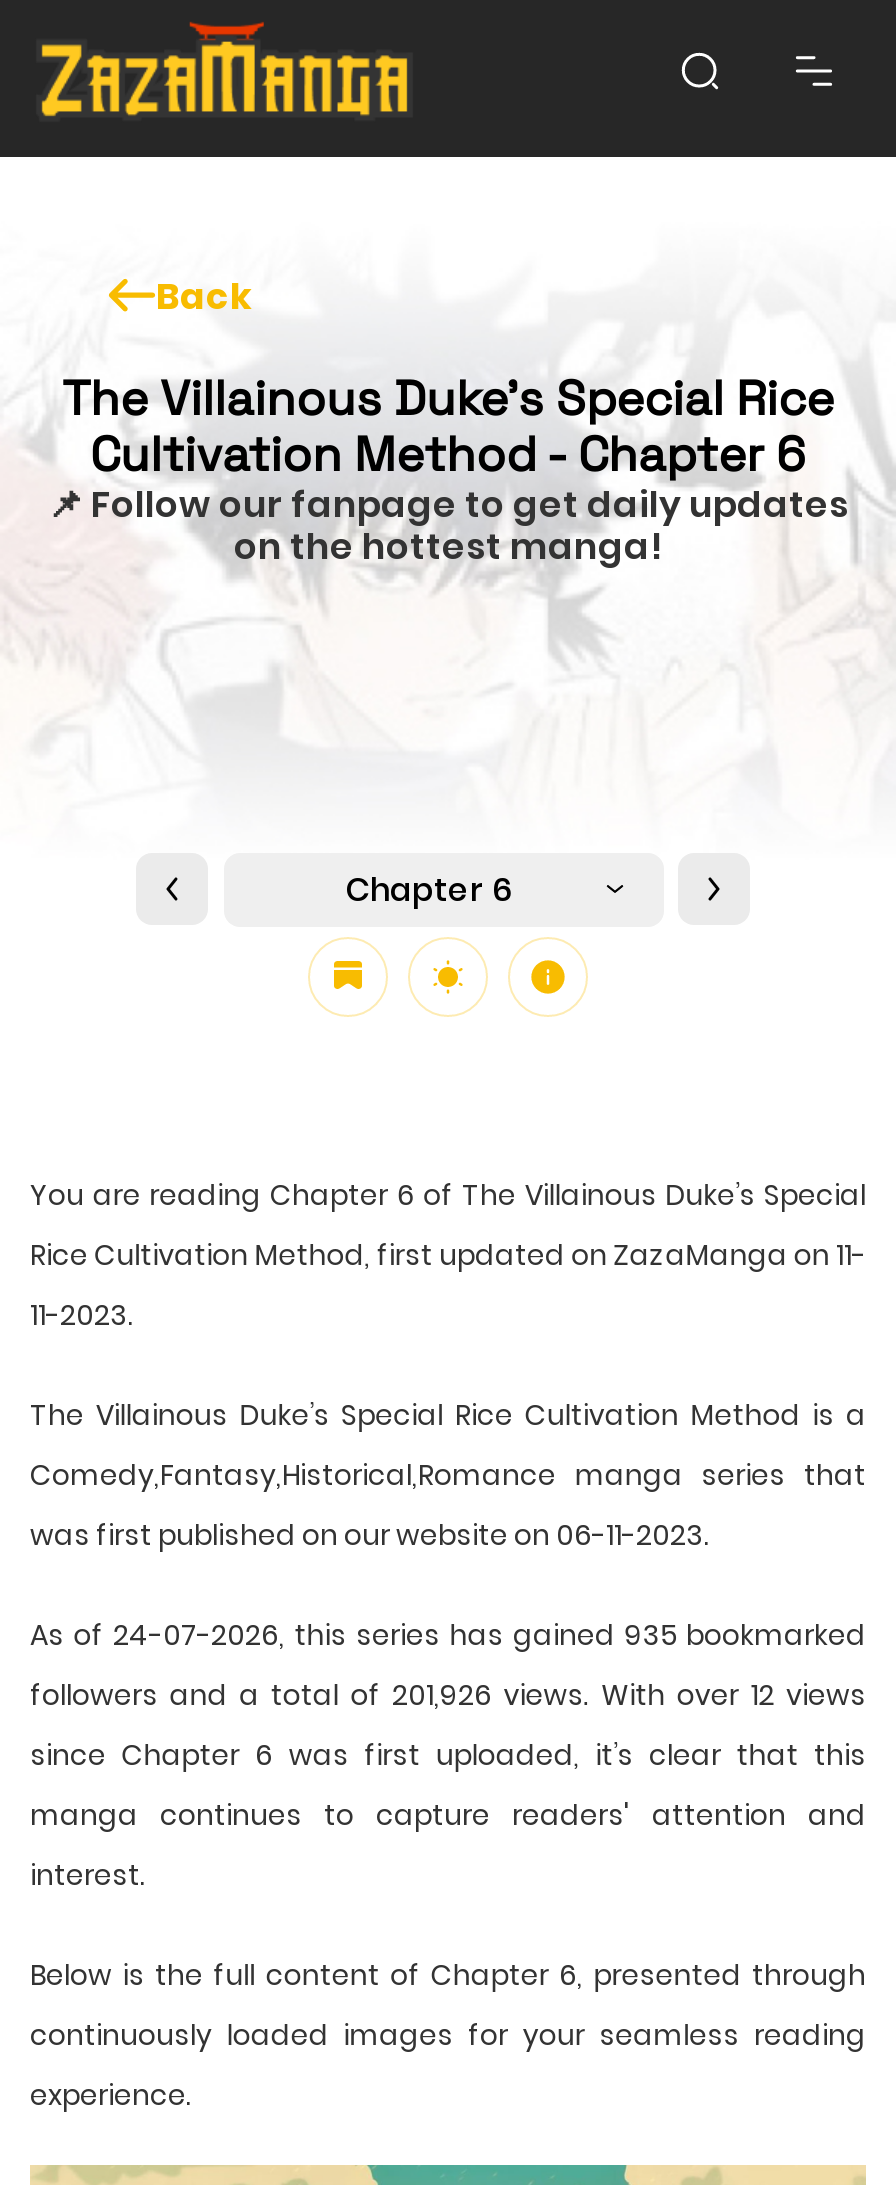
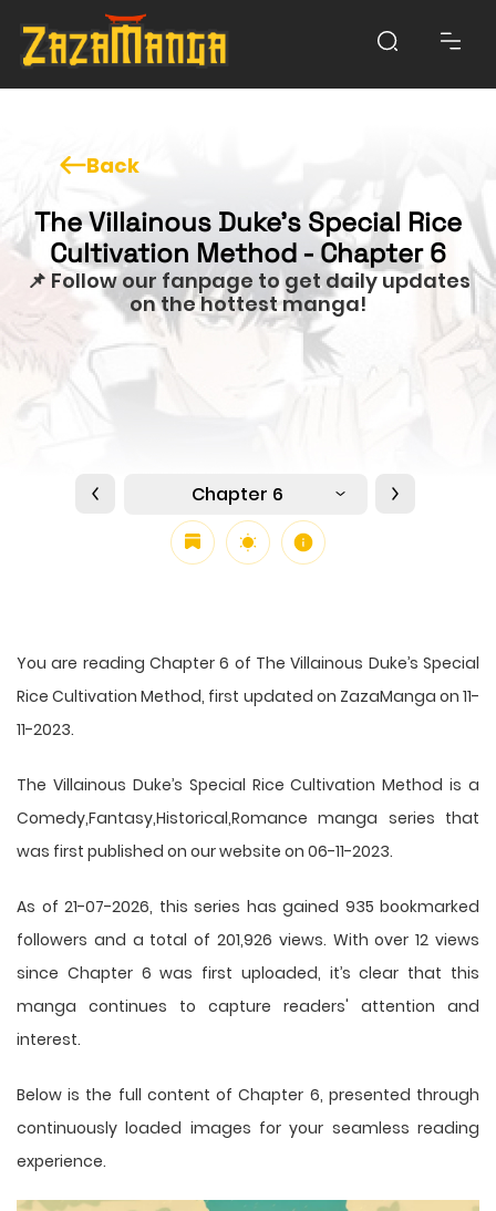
[30,1615,866,1655] As of 24-07-2026, this series has gained 935 bookmarked -> [17,895,479,917] As of 21-07-2026, this series has gained 935 bookmarked

